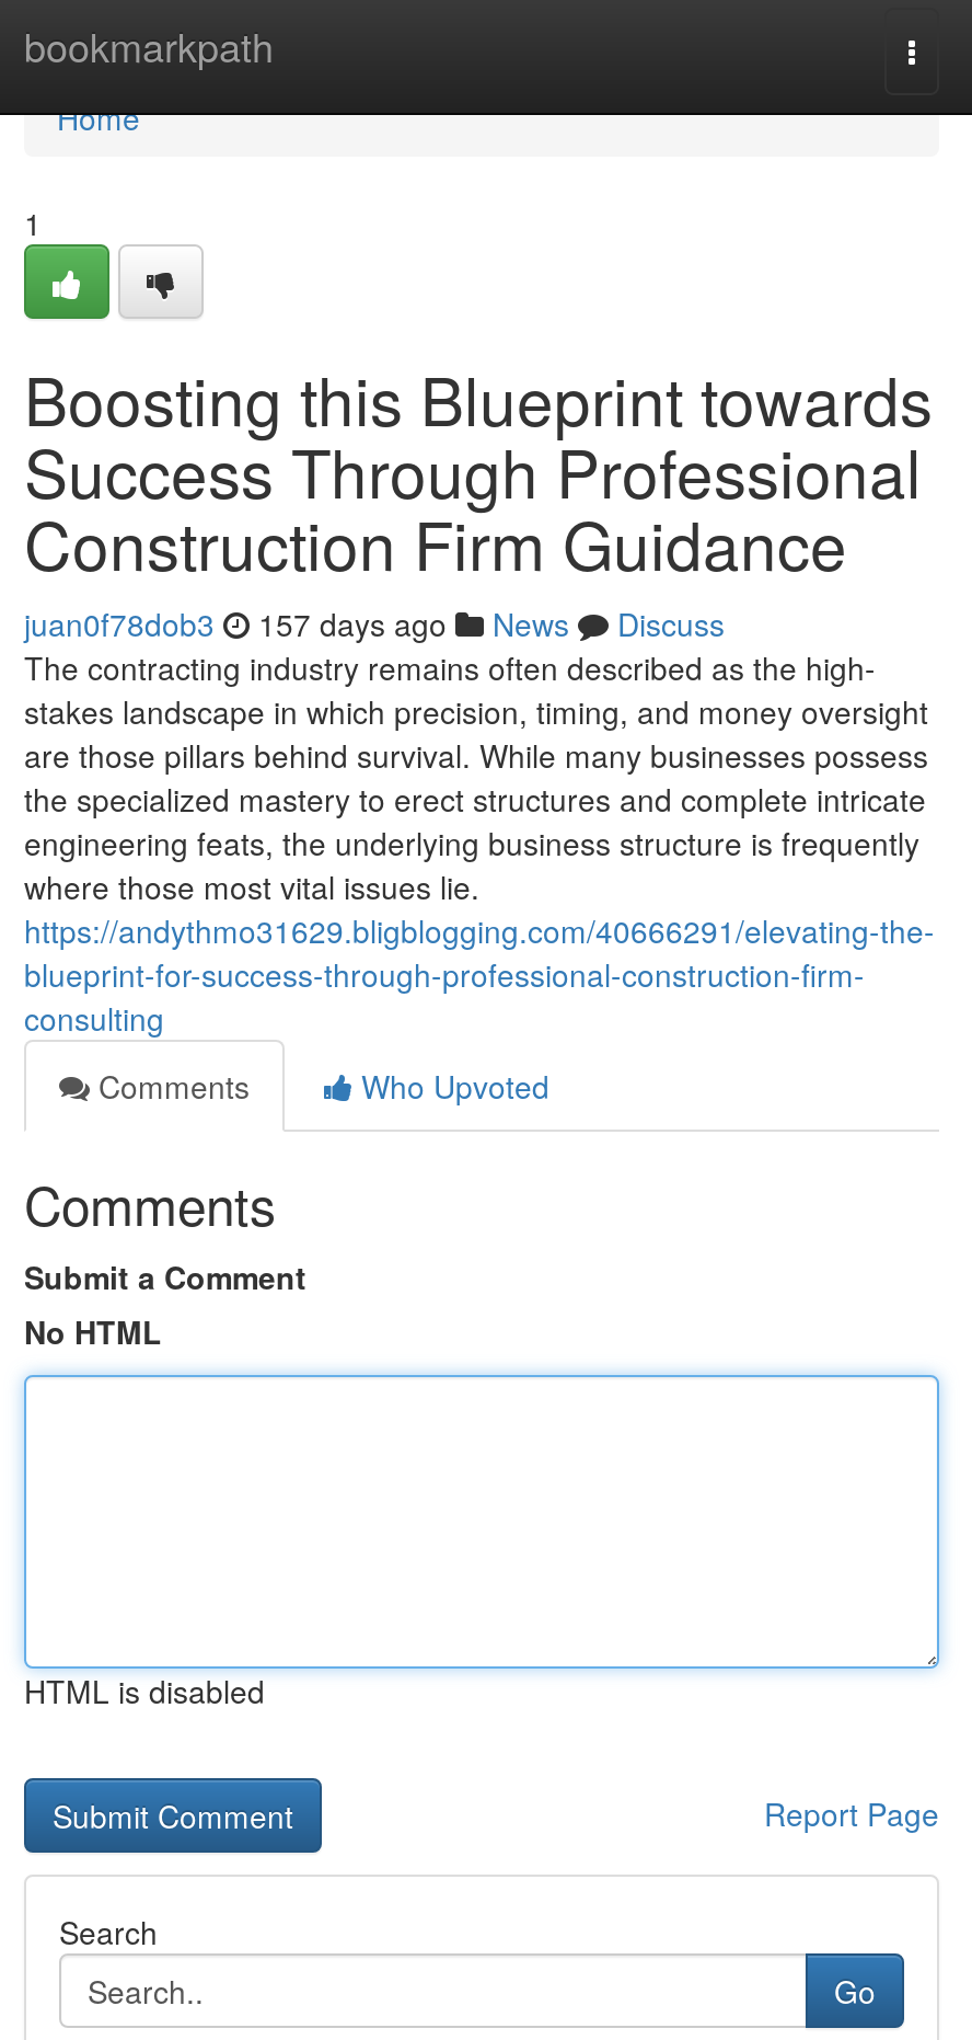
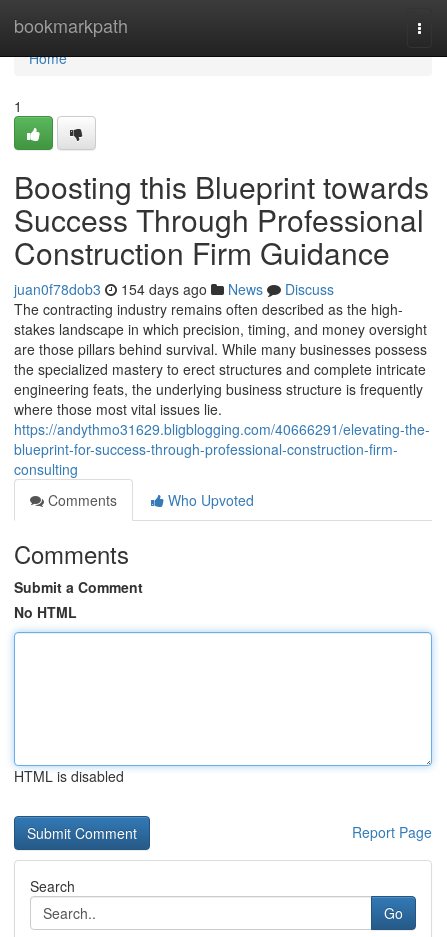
[24,601,725,645] juan0f78dob3 157 days ago News Discuss -> [14,279,334,299] juan0f78dob3 154 days ago News Discuss

